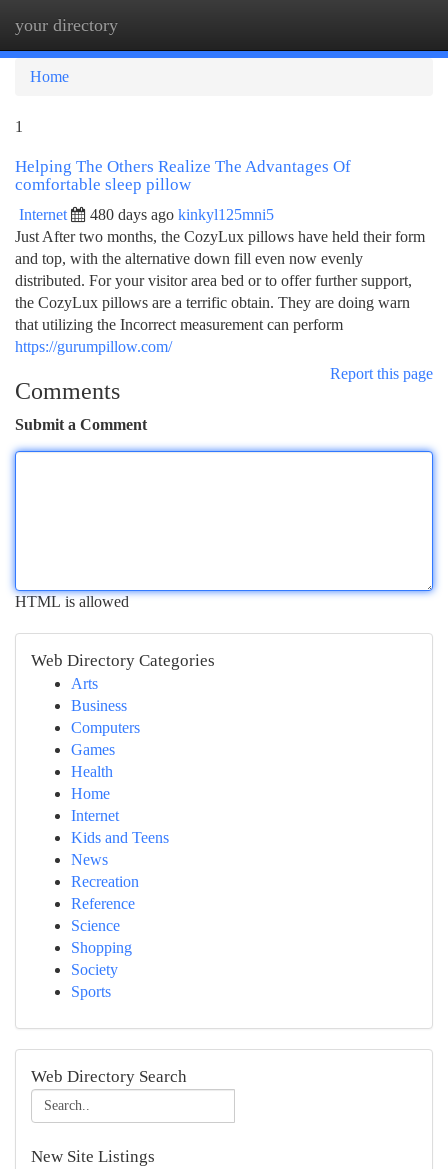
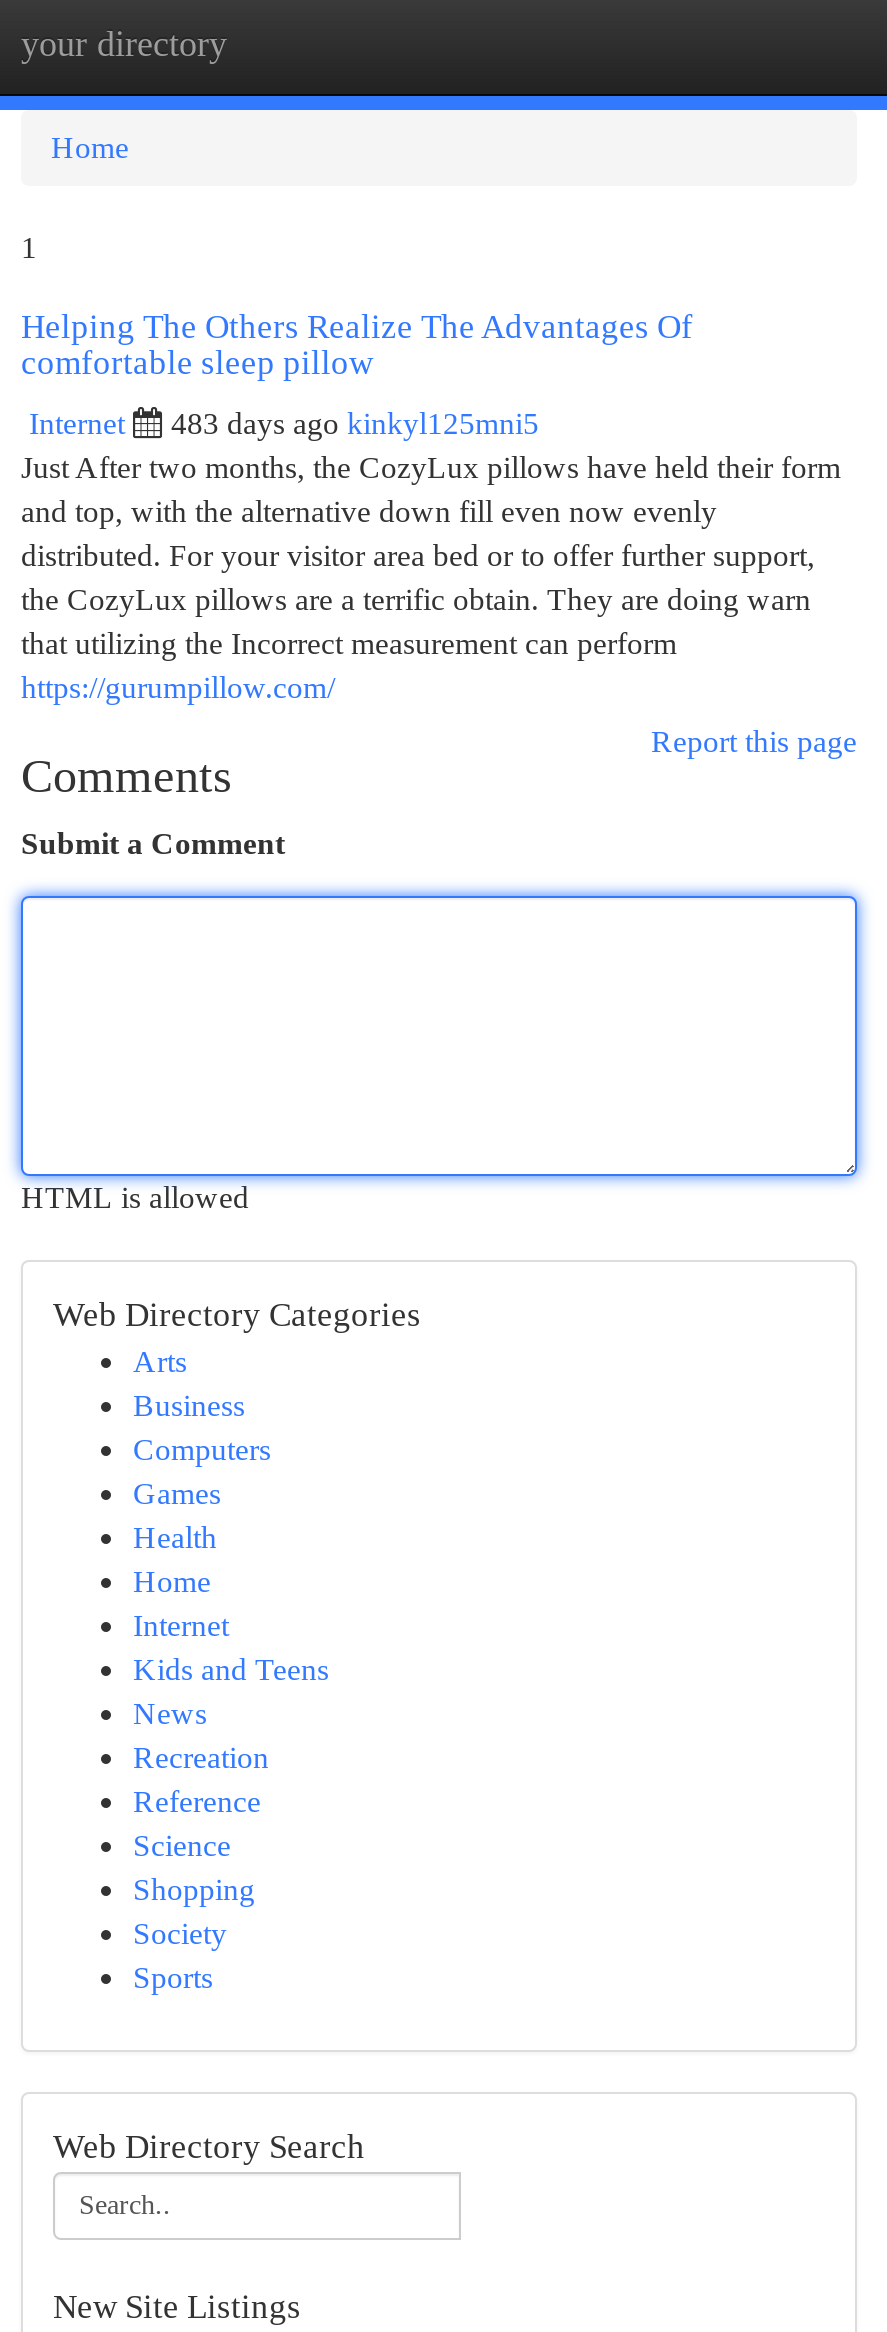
[90,206,274,223] 480 days ago kinkyl125mni5 -> [171,406,539,440] 483 days ago kinkyl125mni5

